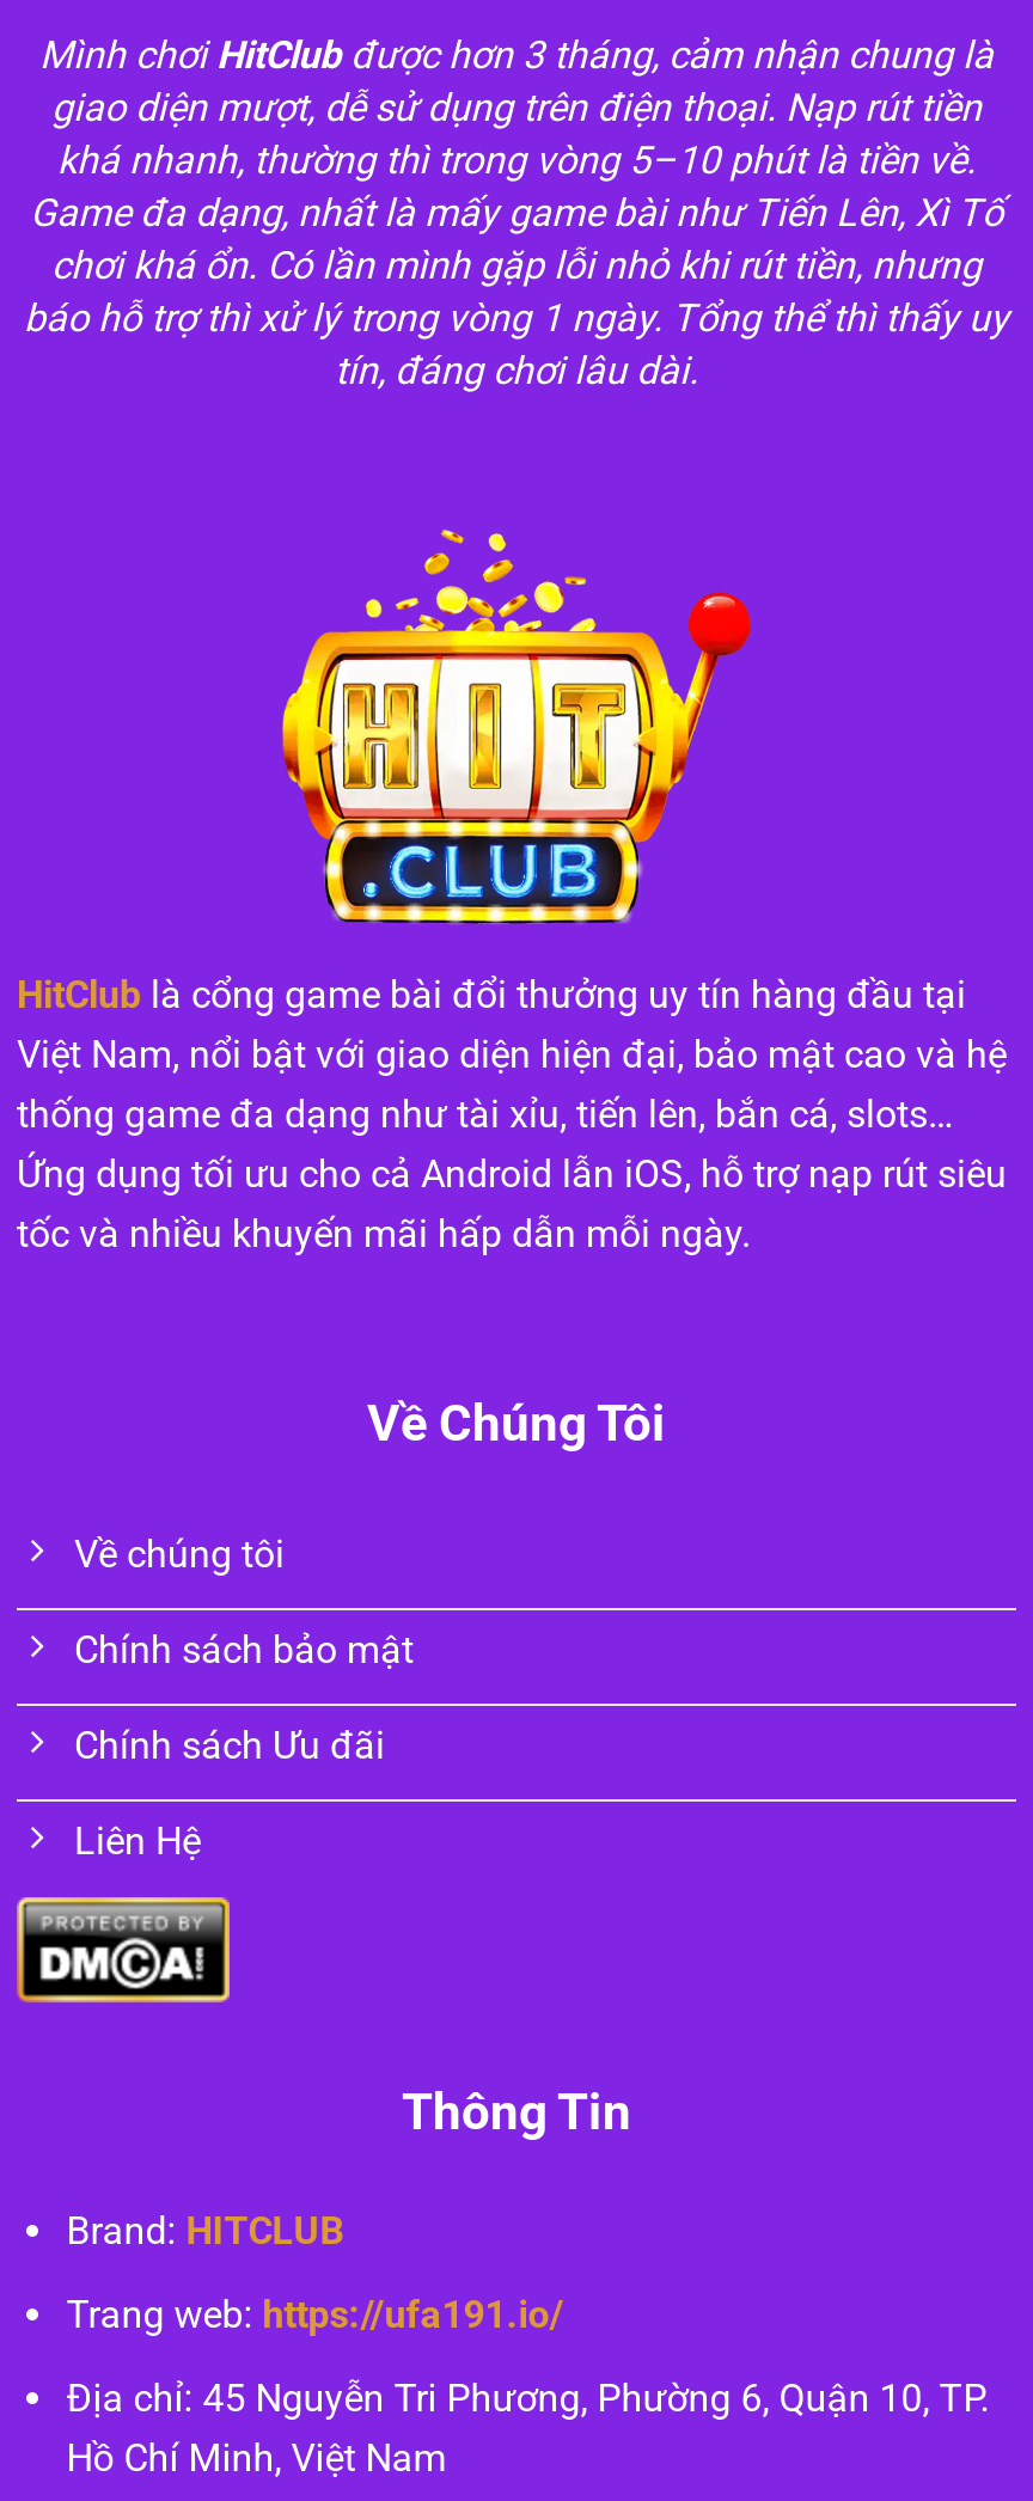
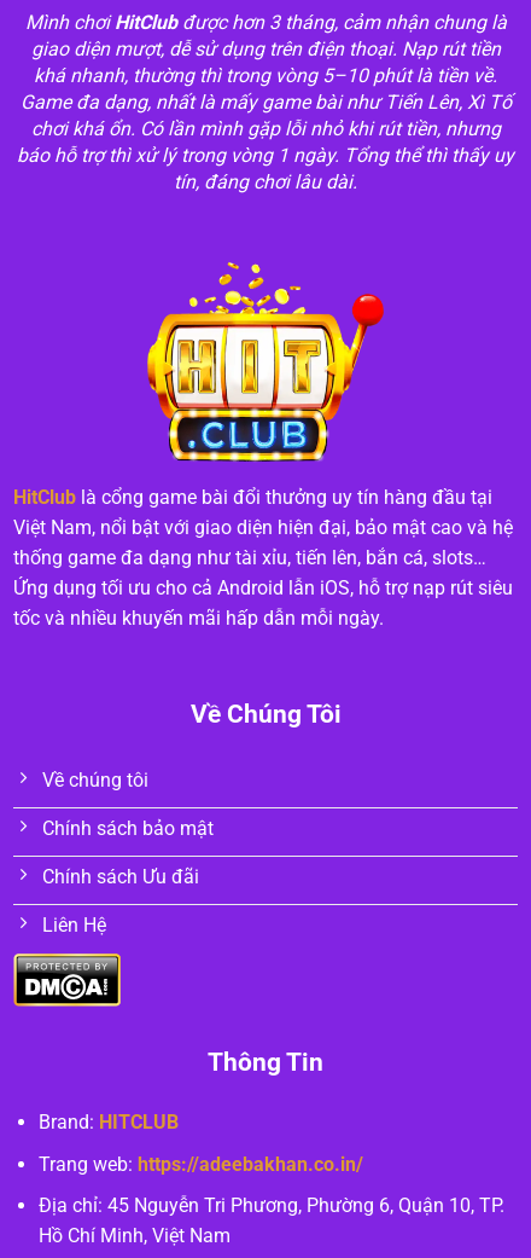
[66,2292,564,2337] Trang web: https://ufa191.io/ -> [38,1153,363,1176] Trang web: https://adeebakhan.co.in/

